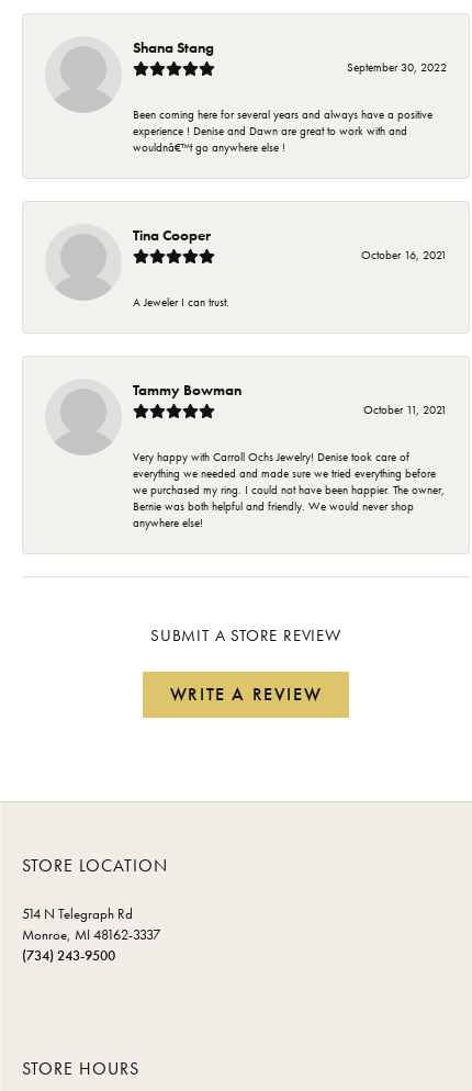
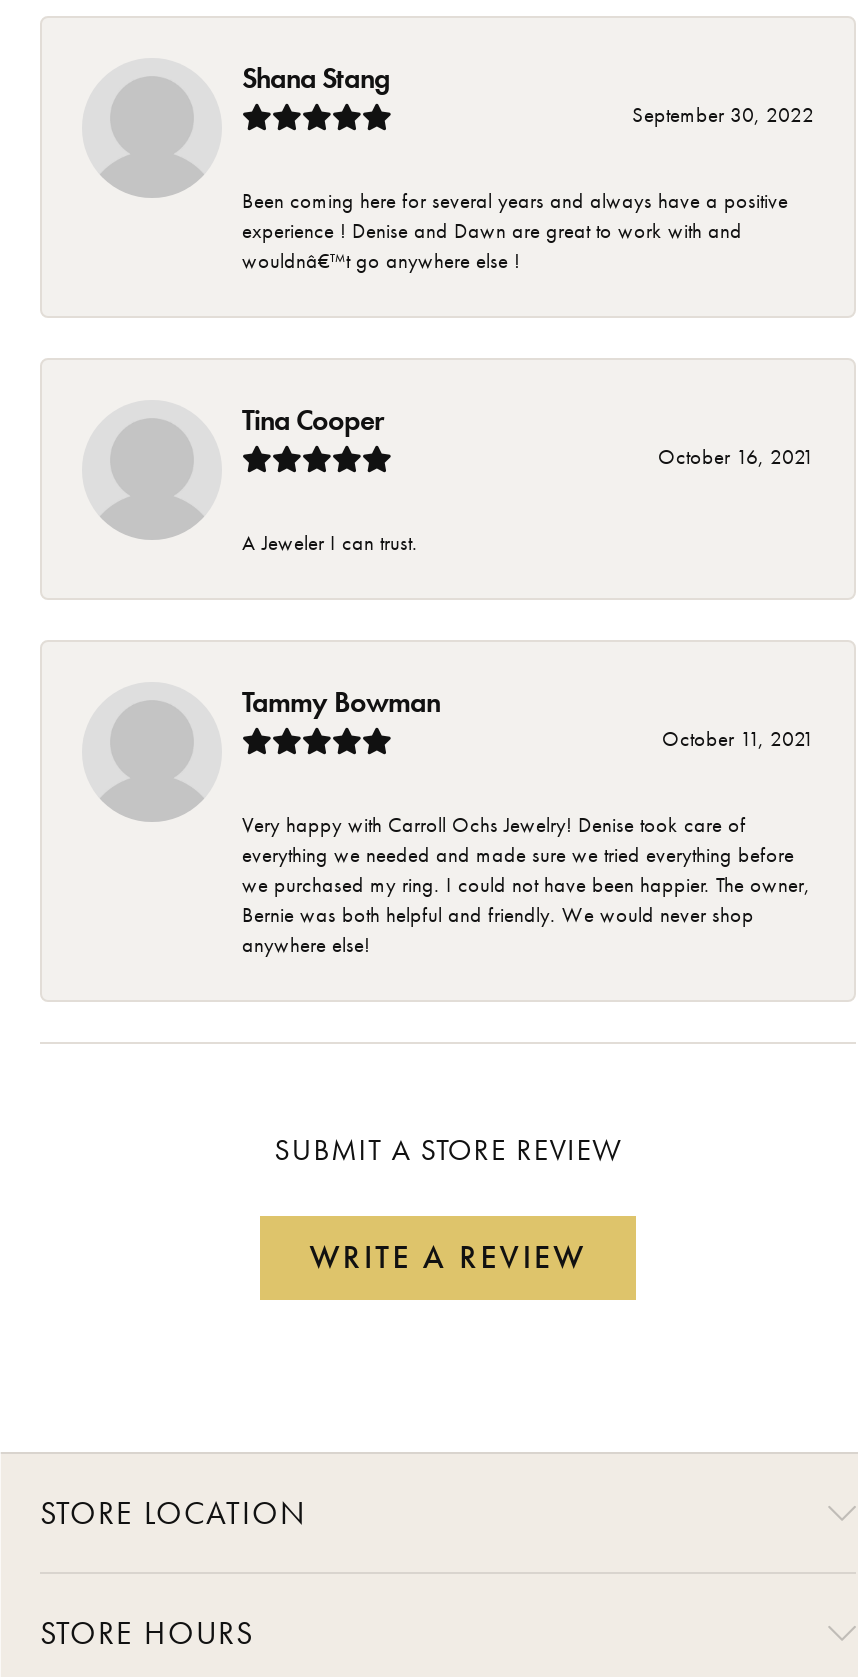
[22,904,160,964] 514 N Telegraph Rd | Monroe, MI 48162-3337 | (734) 243-9500 -> none

